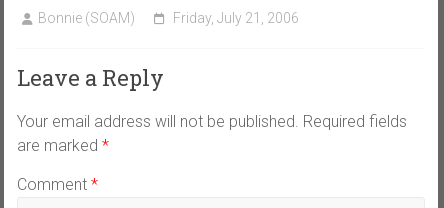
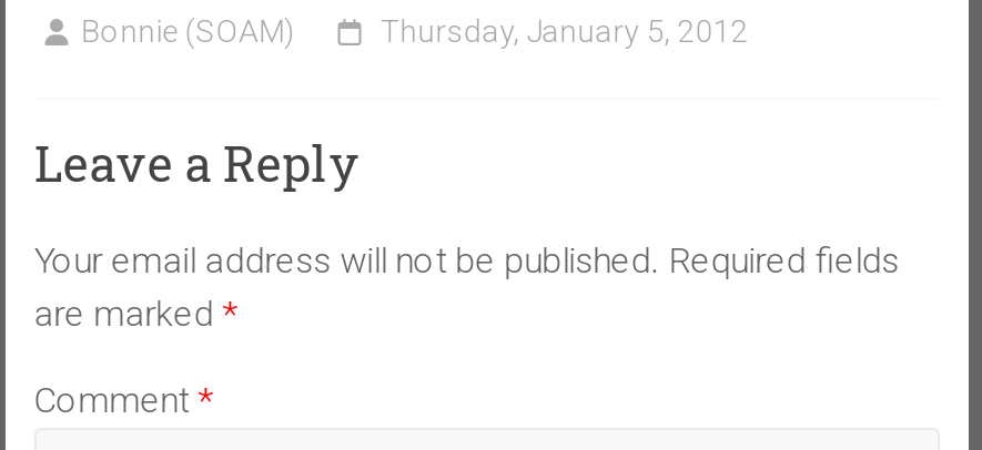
[173,10,299,26] Friday, July 21, 2006 -> [380,13,749,49] Thursday, January 5, 2012

